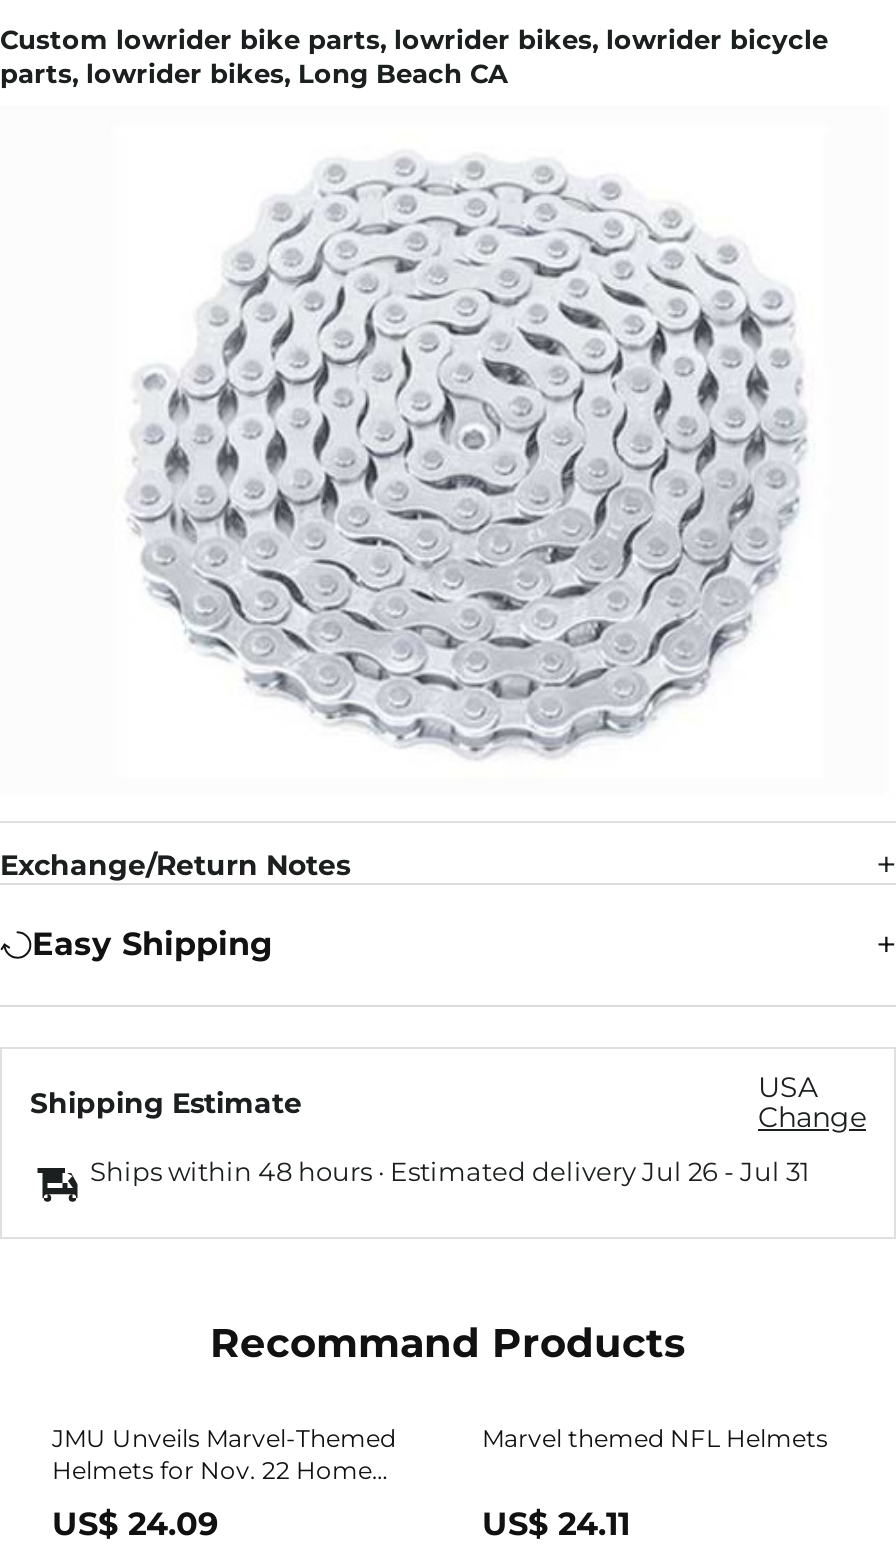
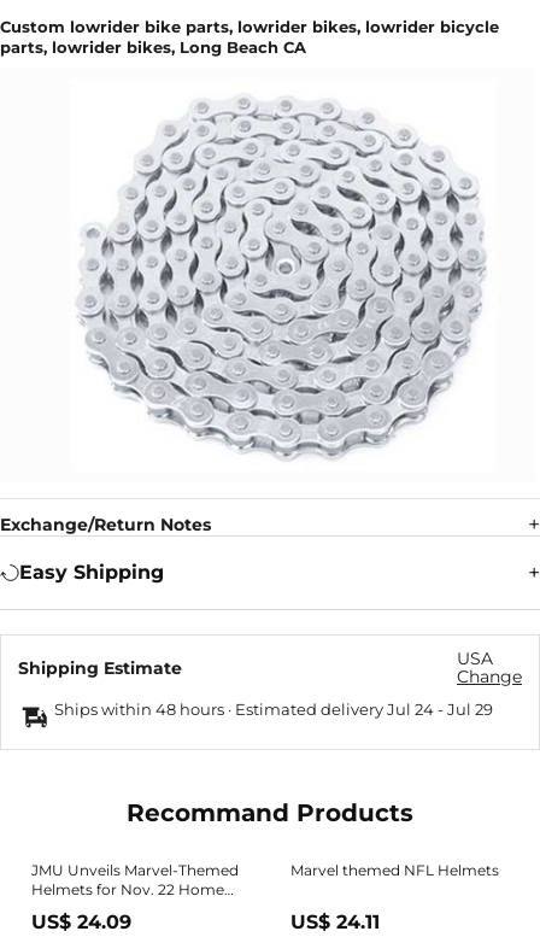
[90,1155,810,1187] Ships within 48 hours · Estimated delivery Jul 26 - Jul 31 -> [54,699,493,719] Ships within 48 hours · Estimated delivery Jul 24 - Jul 29

